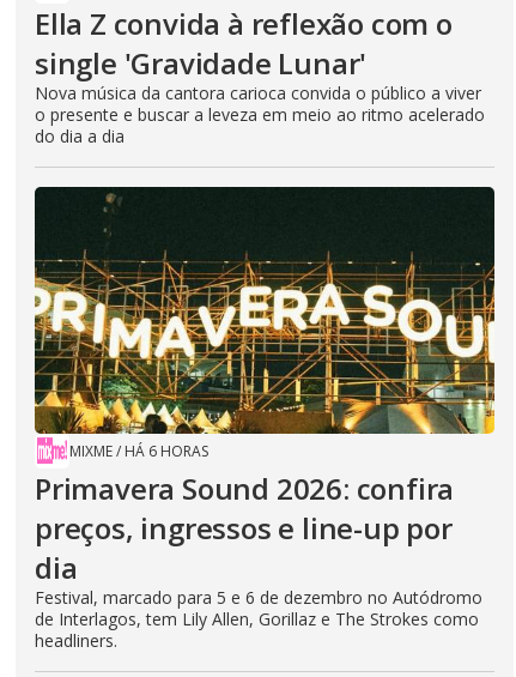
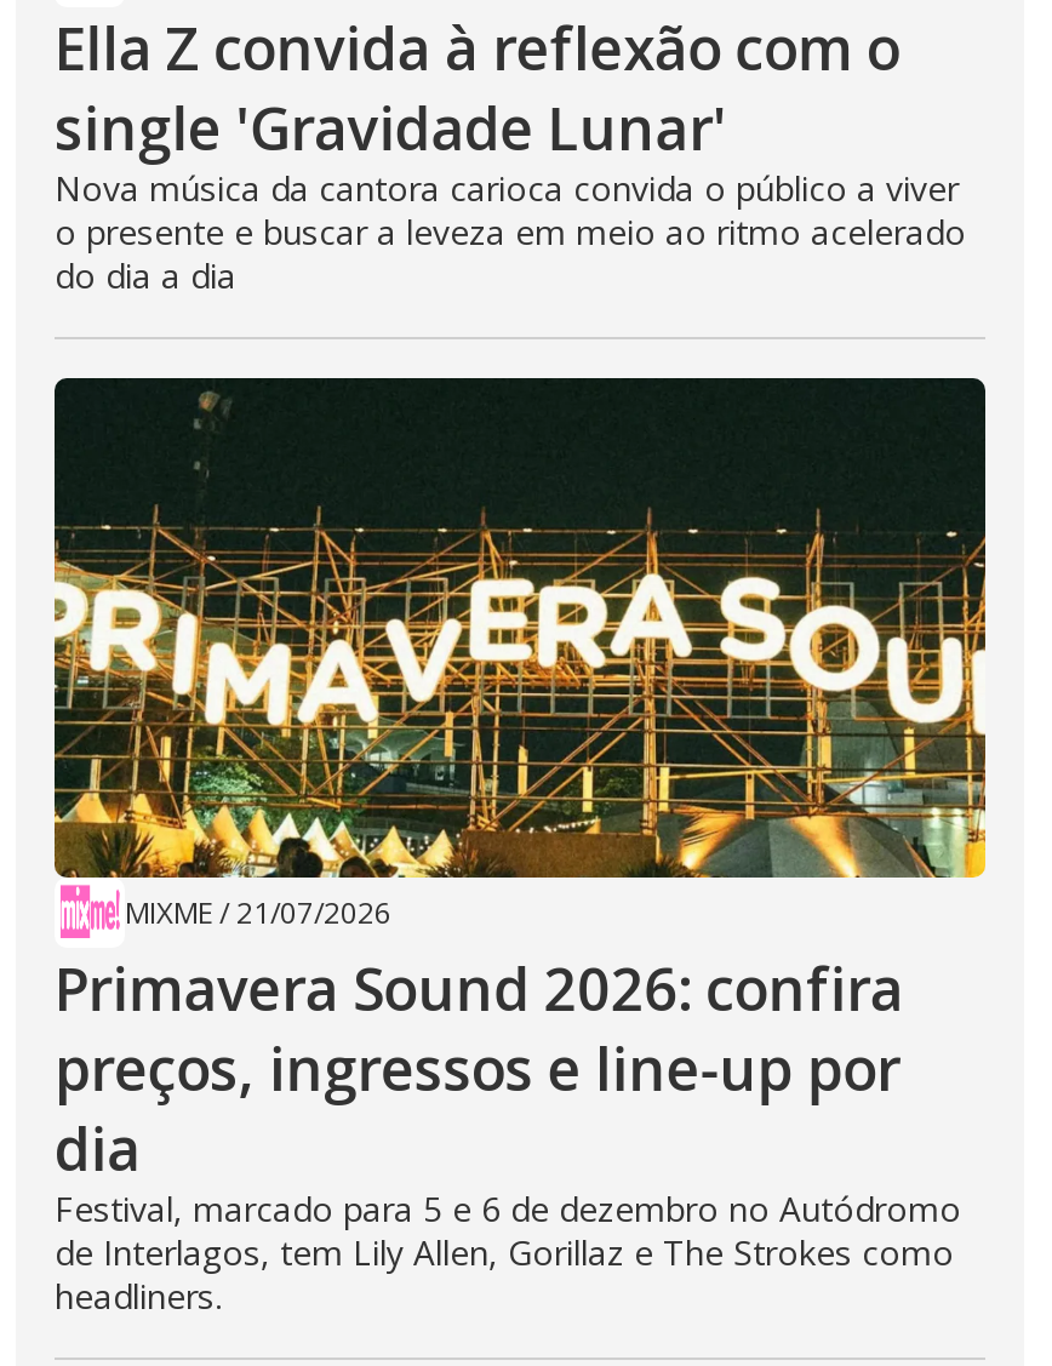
[69,442,208,462] MIXME / HÁ 6 HORAS -> [125,893,391,935] MIXME / 21/07/2026

